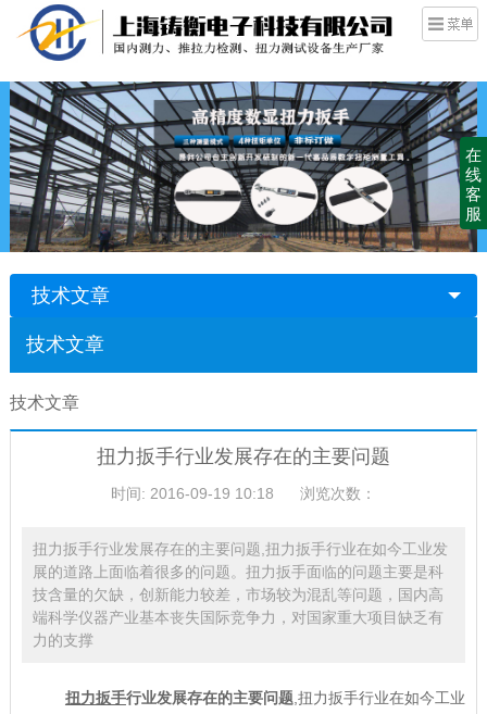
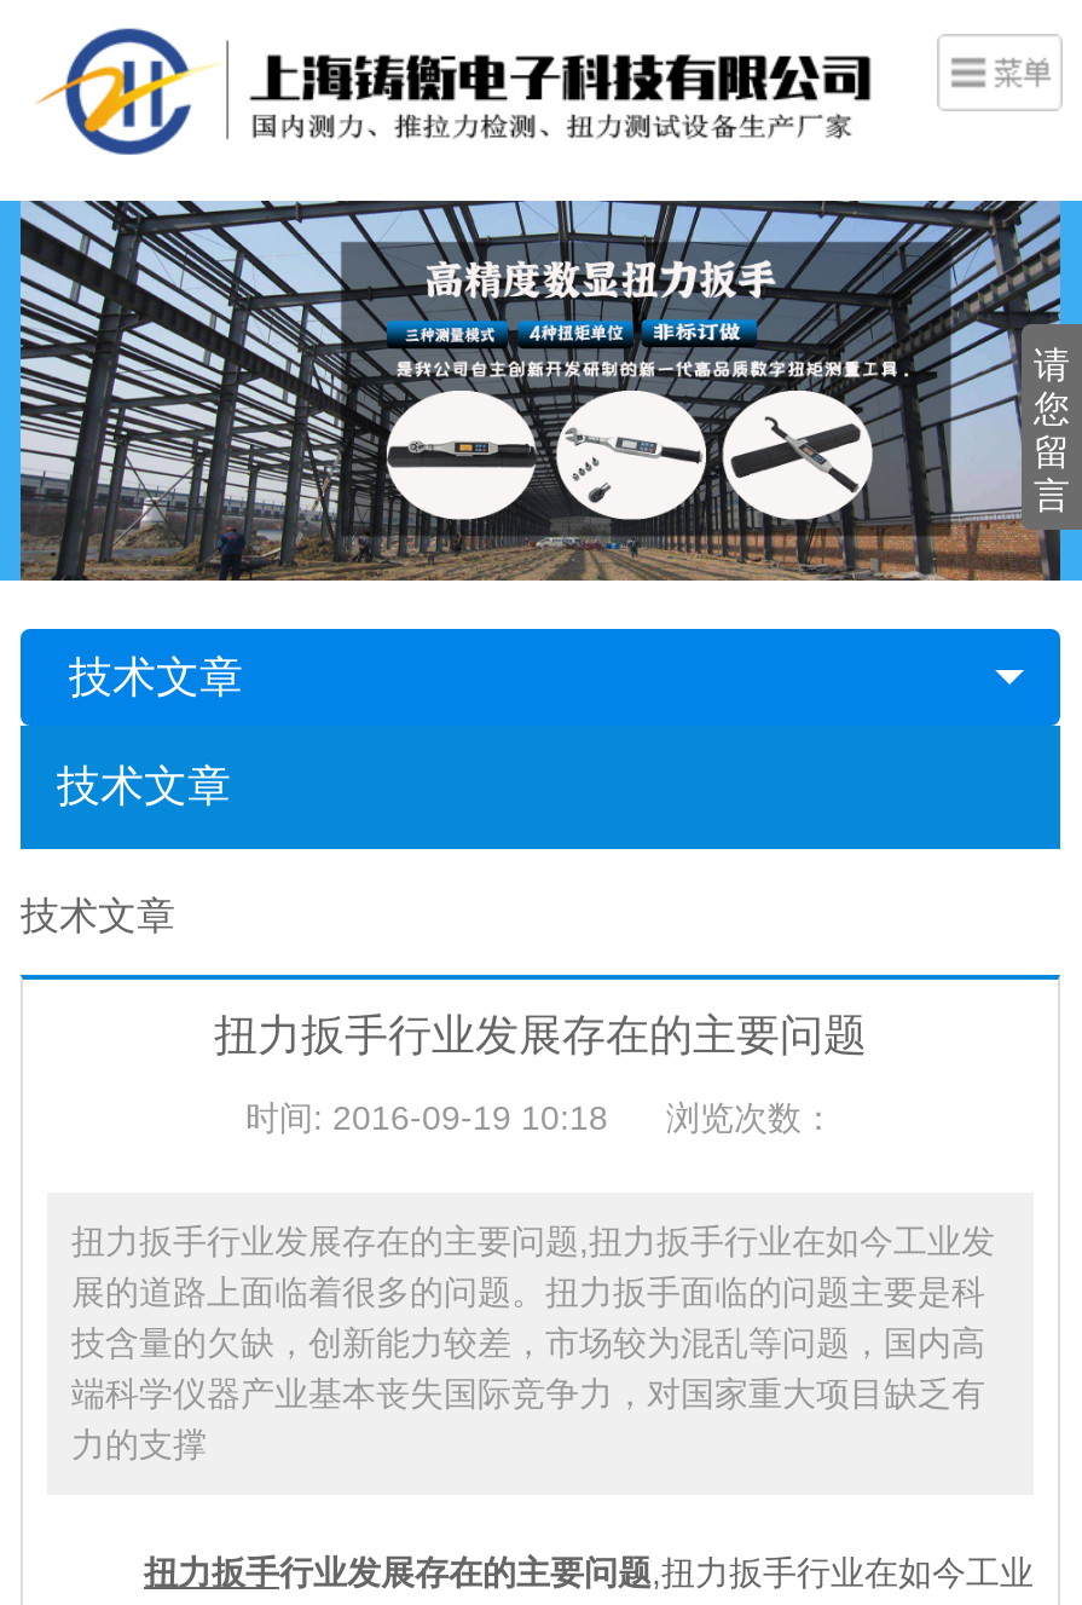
[465,146,482,223] 在 | 线 | 客 | 服 -> [1034,343,1070,515] 请 | 您 | 留 | 言

